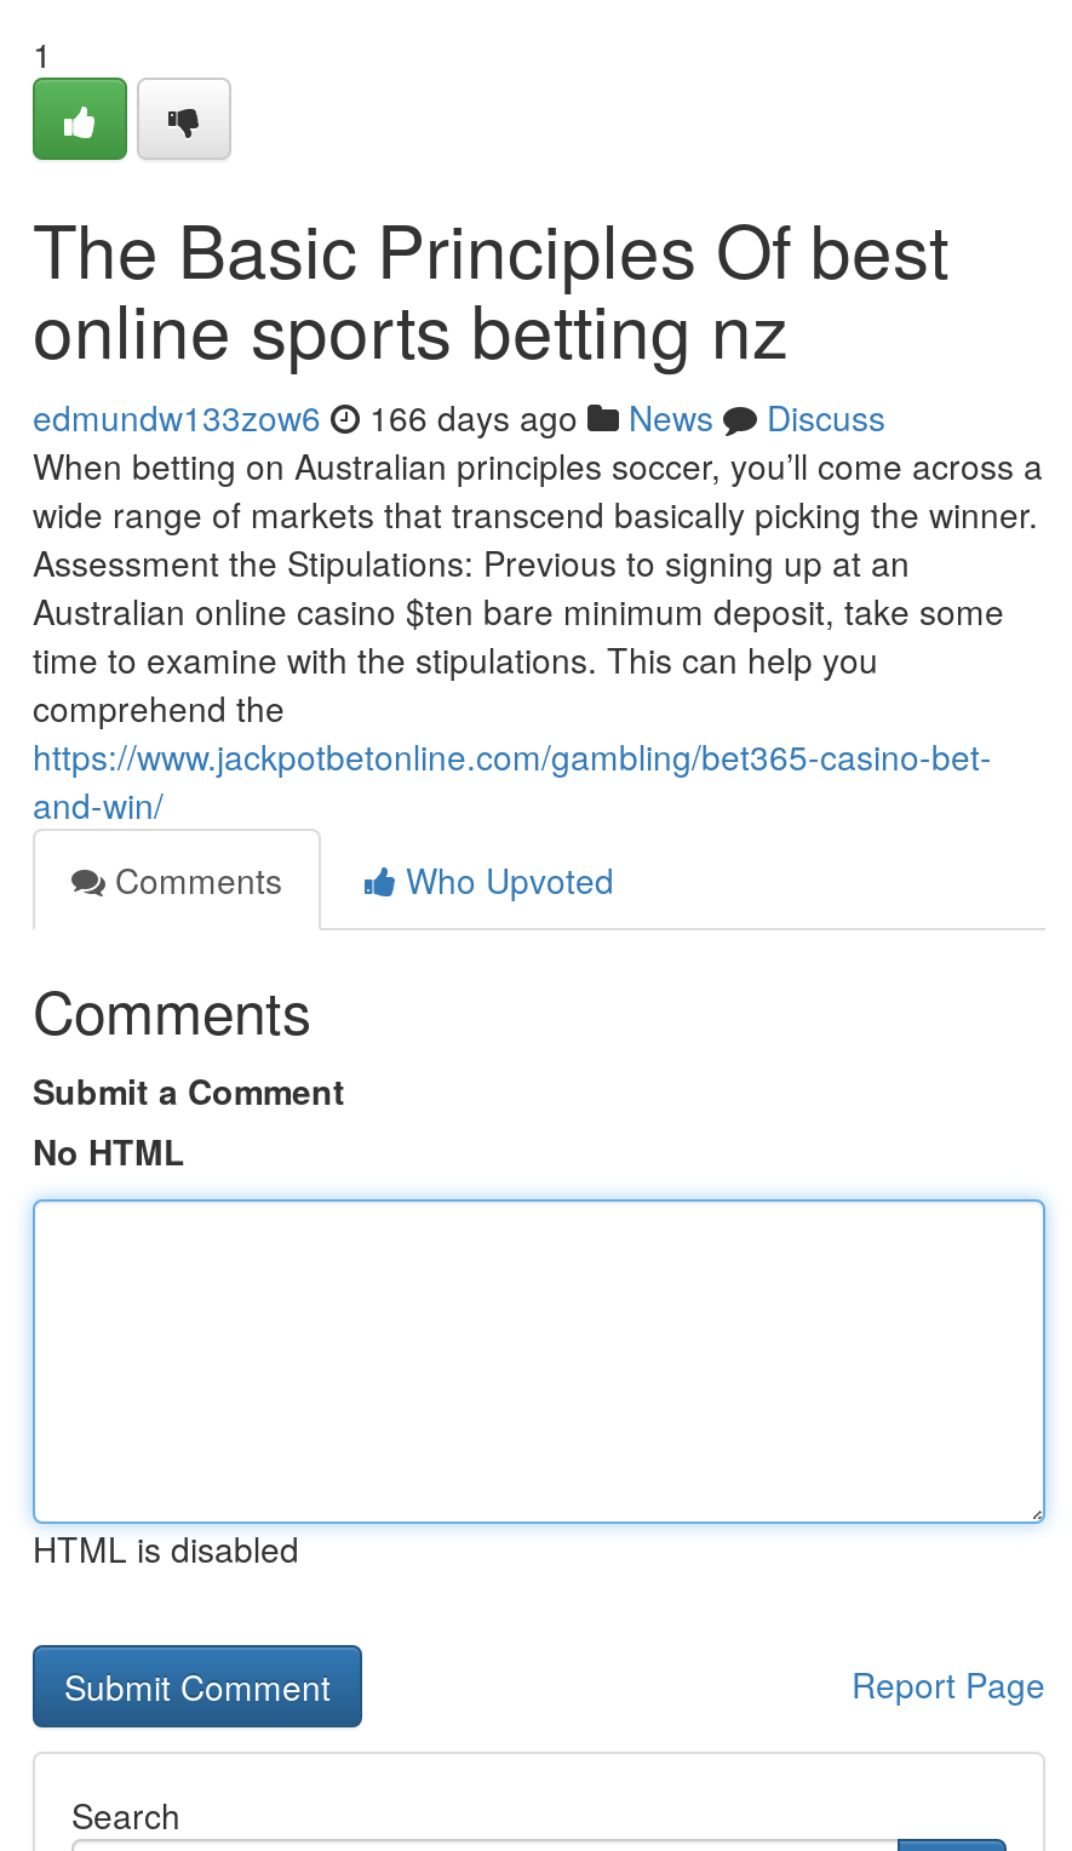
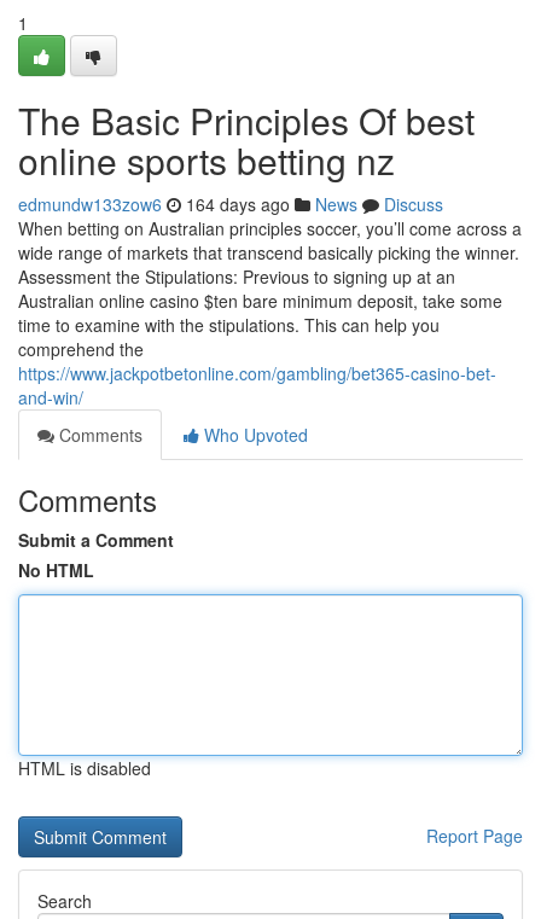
[33,392,885,441] edmundw133zow6 166 days ago News Discuss -> [18,192,443,216] edmundw133zow6 164 days ago News Discuss

